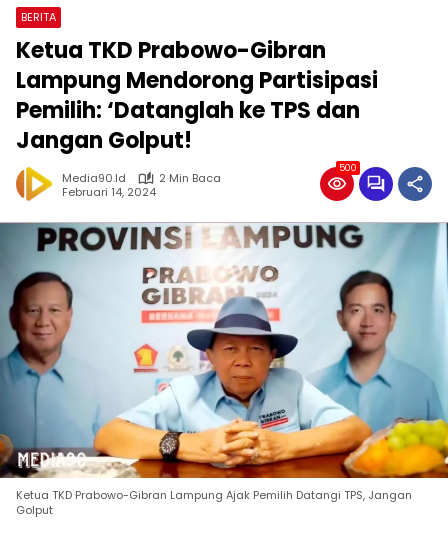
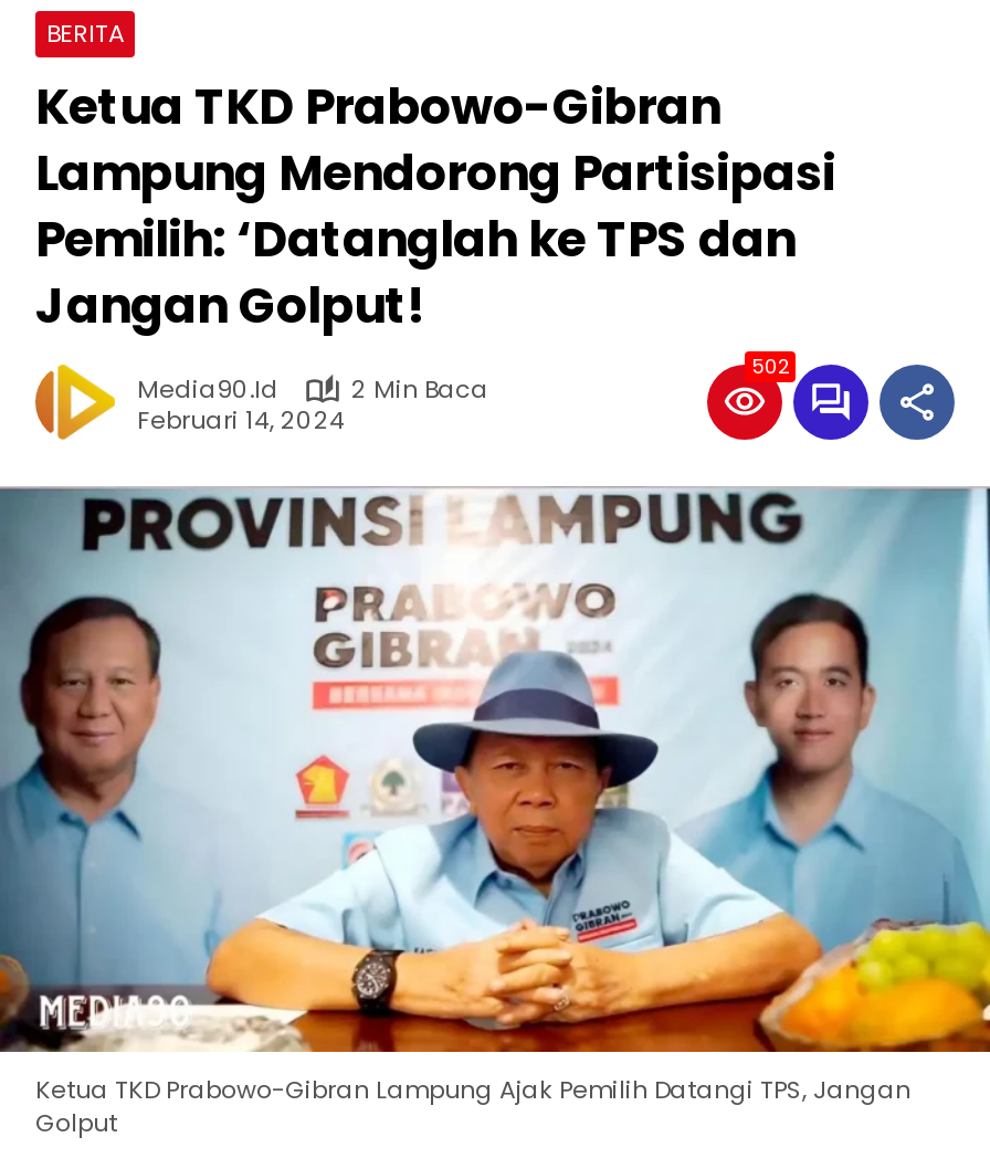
[339,162,357,174] 500 -> [751,354,789,380] 502

